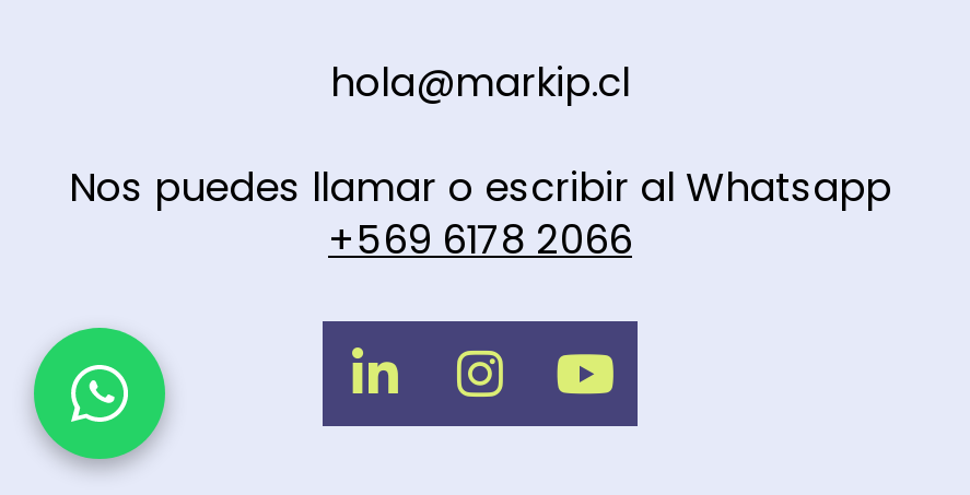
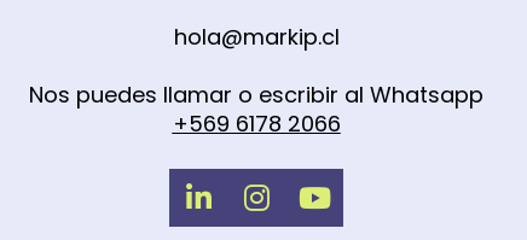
[30,326,170,472] [image] -> none

